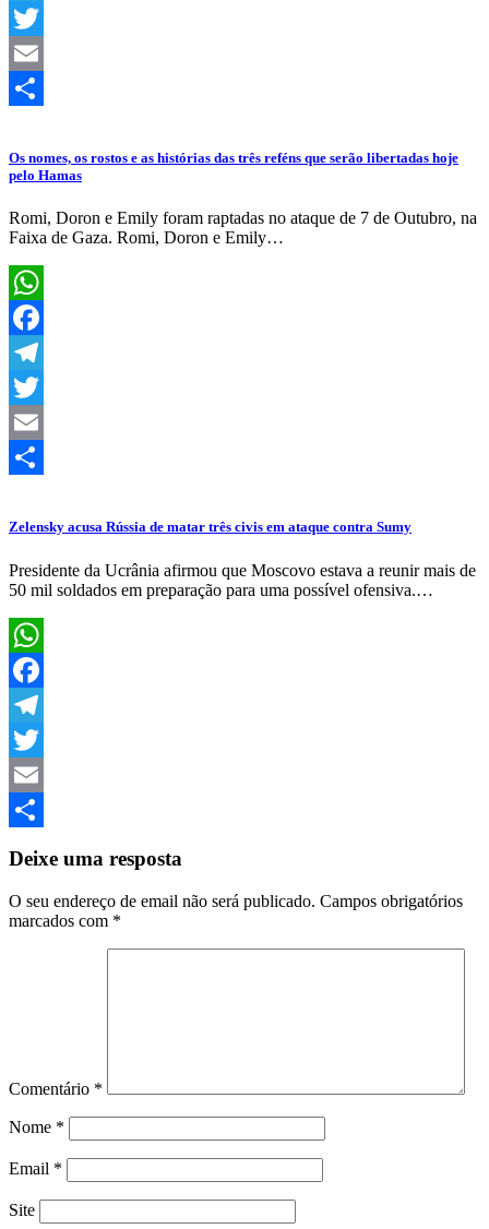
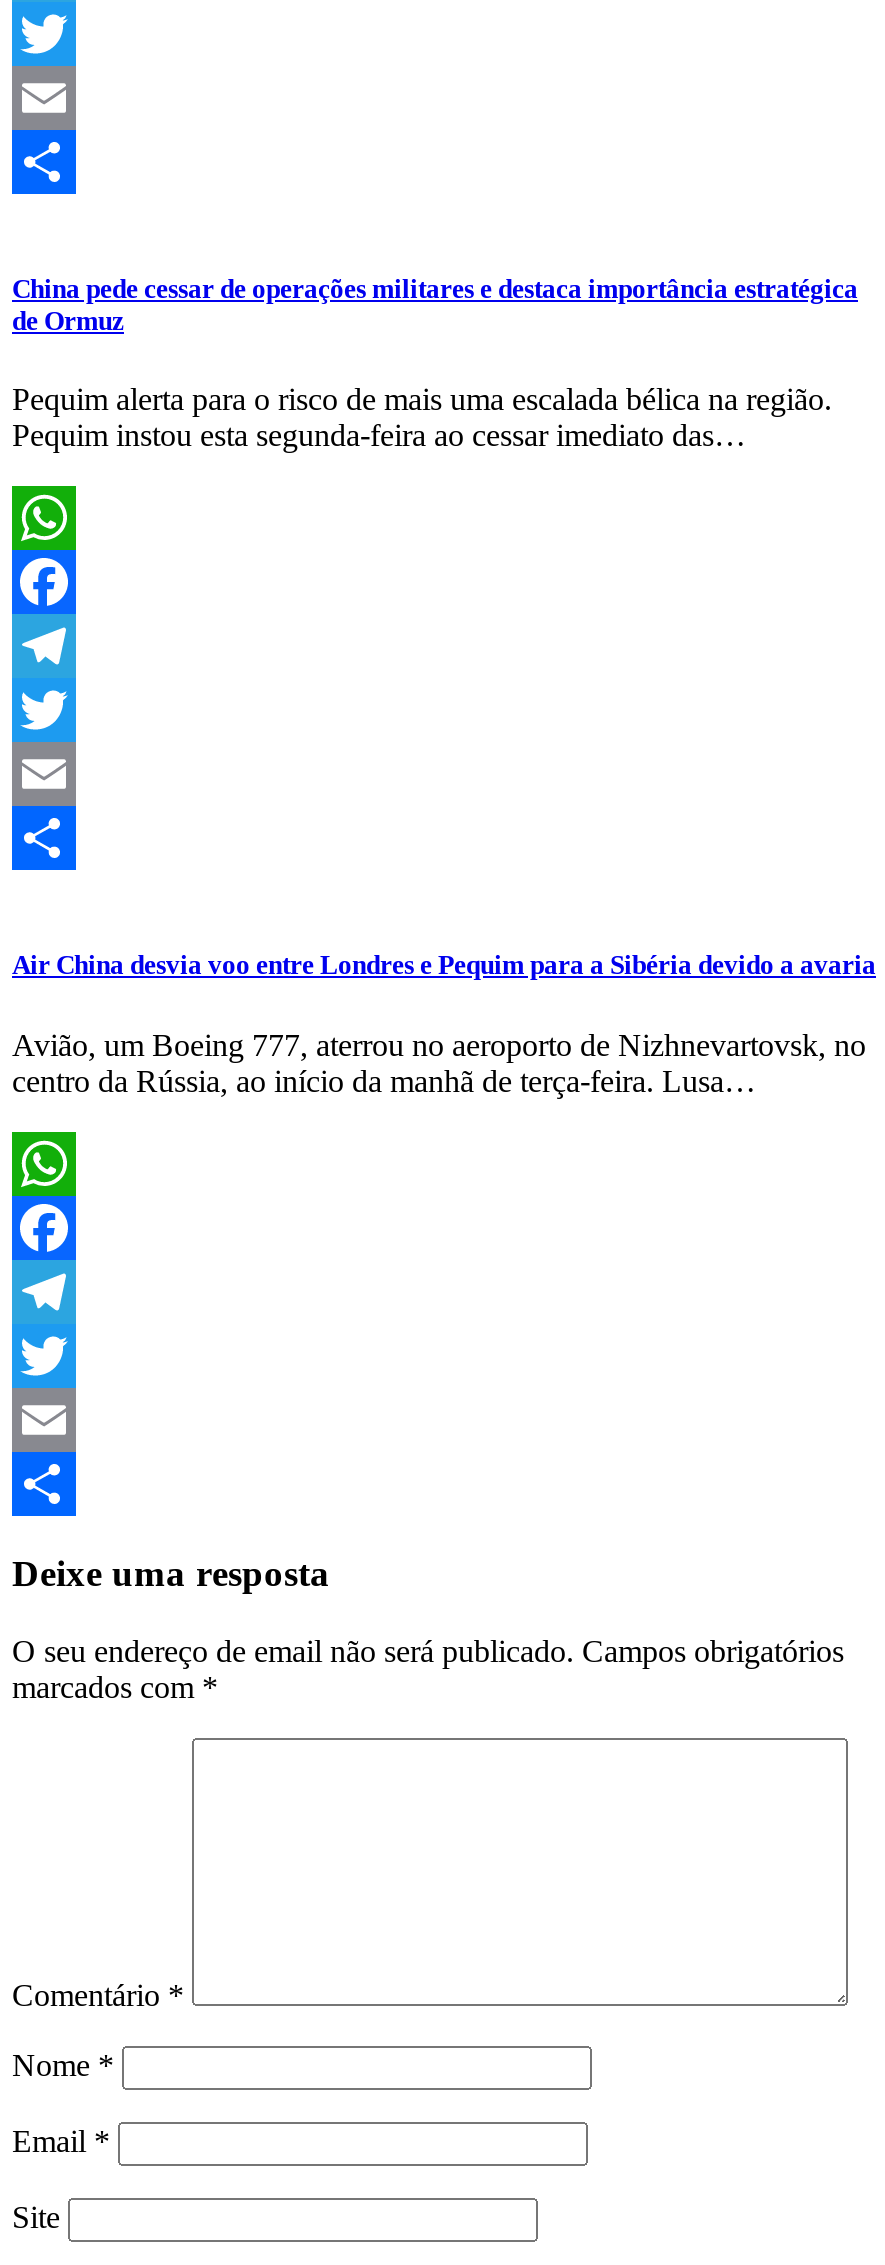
[9,150,458,183] Os nomes, os rostos e as histórias das três reféns que serão libertadas hoje | pelo Hamas -> [12,274,858,336] China pede cessar de operações militares e destaca importância estratégica | de Ormuz
[9,209,477,247] Romi, Doron e Emily foram raptadas no ataque de 7 de Outubro, na | Faixa de Gaza. Romi, Doron e Emily… -> [12,383,832,453] Pequim alerta para o risco de mais uma escalada bélica na região. | Pequim instou esta segunda-feira ao cessar imediato das…
[9,519,412,535] Zelensky acusa Rússia de matar três civis em ataque contra Sumy -> [12,951,876,981] Air China desvia voo entre Londres e Pequim para a Sibéria devido a avaria
[9,561,476,599] Presidente da Ucrânia afirmou que Moscovo estava a reunir mais de | 50 mil soldados em preparação para uma possível ofensiva.… -> [12,1027,866,1097] Avião, um Boeing 777, aterrou no aeroporto de Nizhnevartovsk, no | centro da Rússia, ao início da manhã de terça-feira. Lusa…

